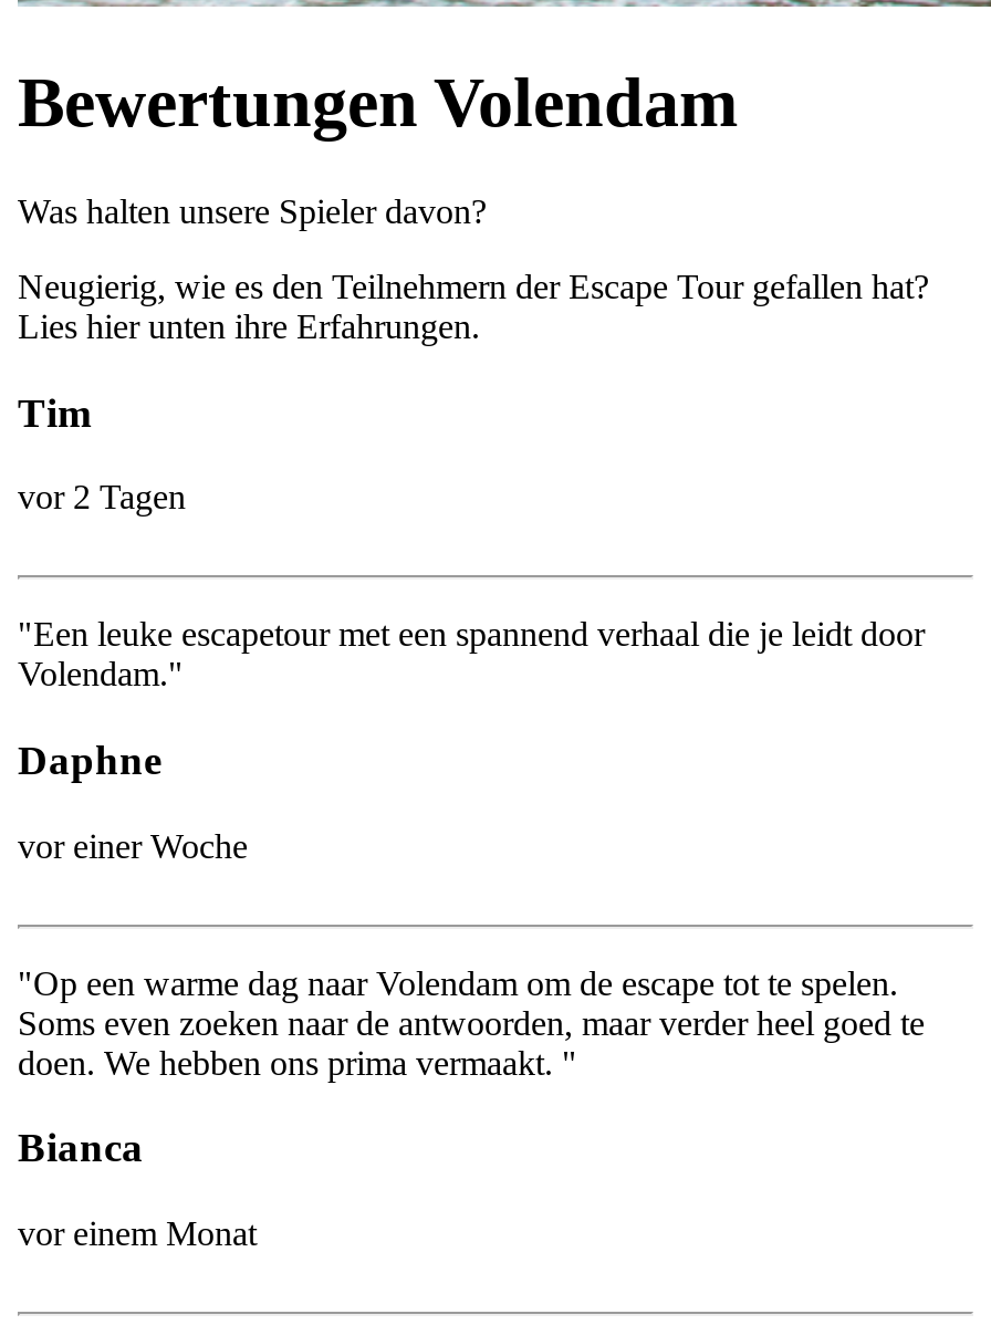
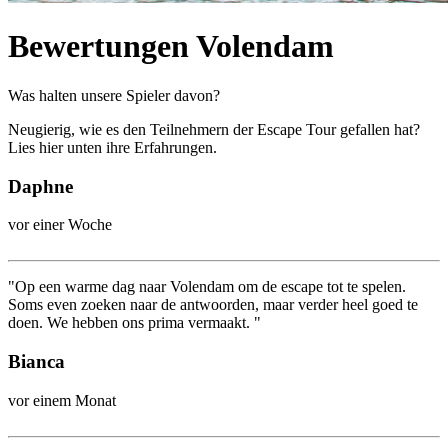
[18,388,186,516] Tim | vor 2 Tagen -> none
[18,616,925,693] "Een leuke escapetour met een spannend verhaal die je leidt door | Volendam." -> none

